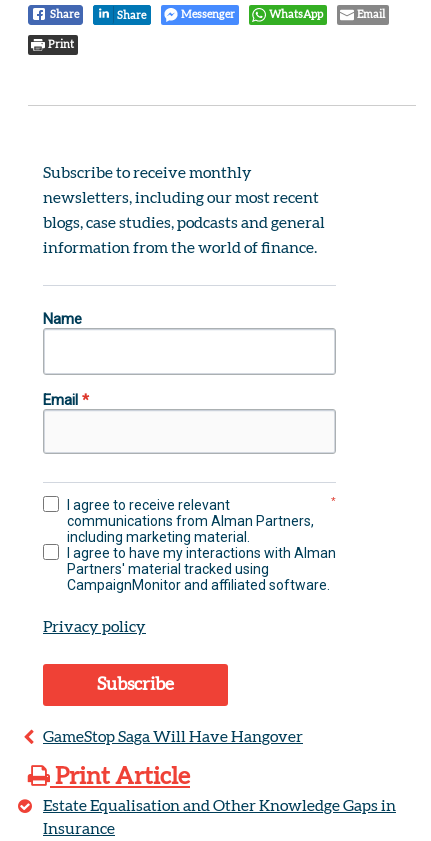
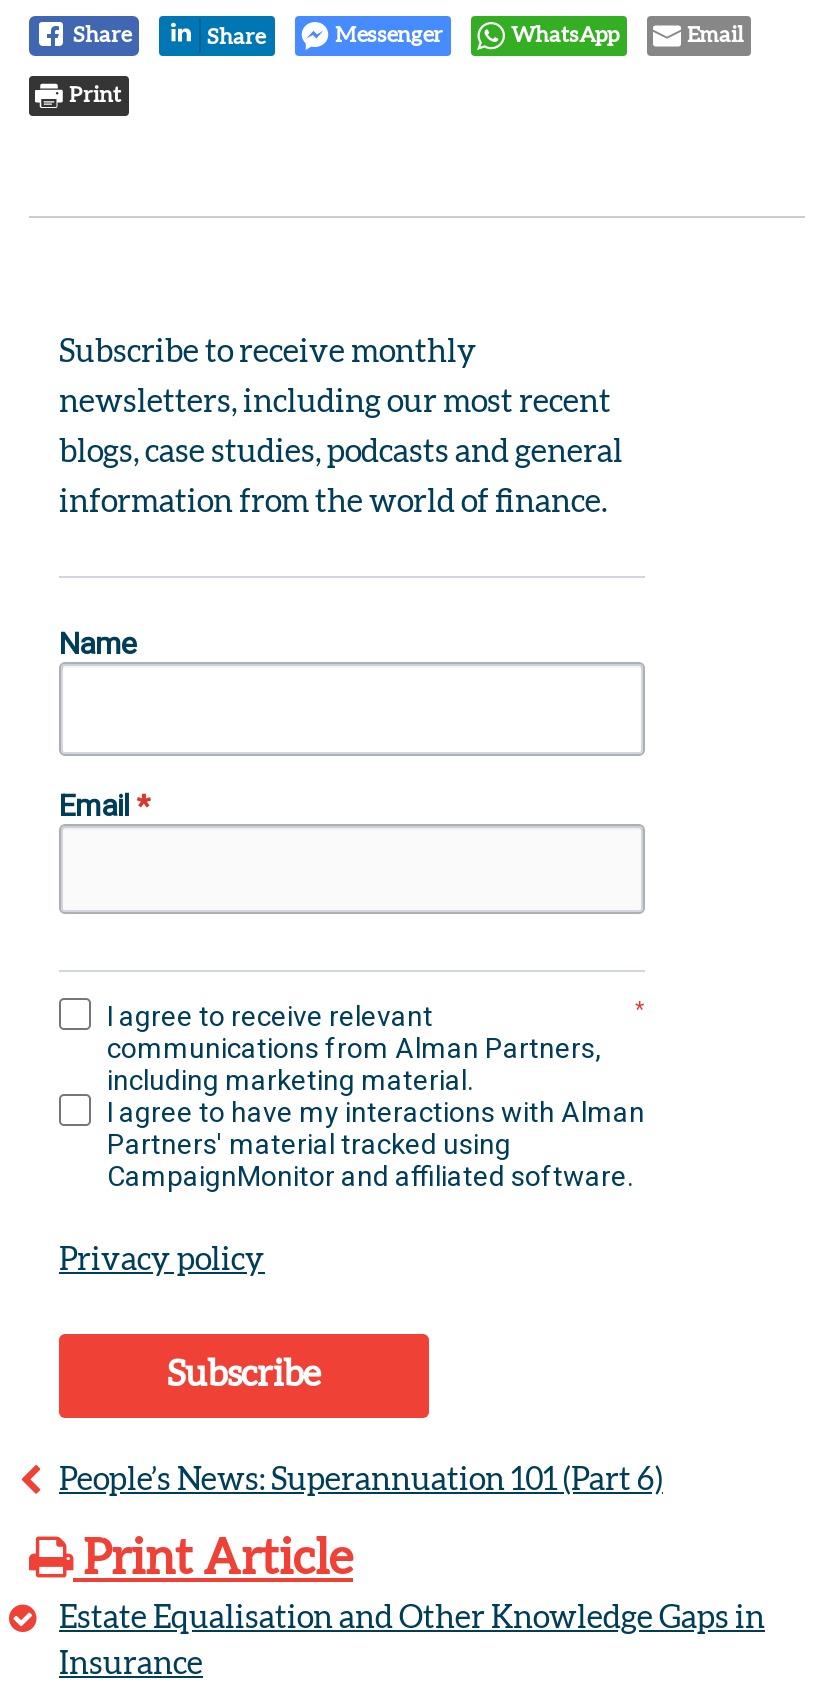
[43,729,303,745] GameStop Saga Will Have Hangover -> [59,1464,663,1496] People’s News: Superannuation 101 (Part 6)

